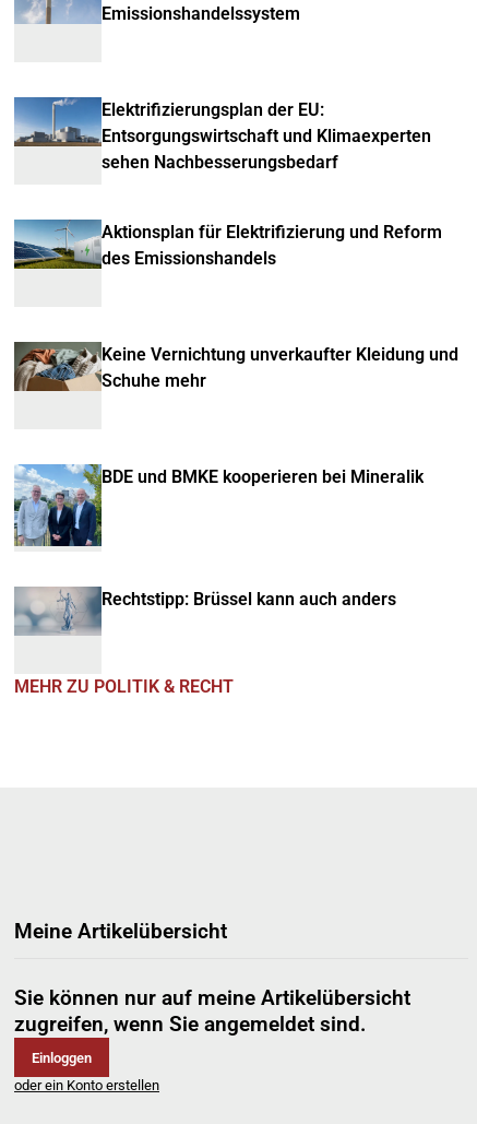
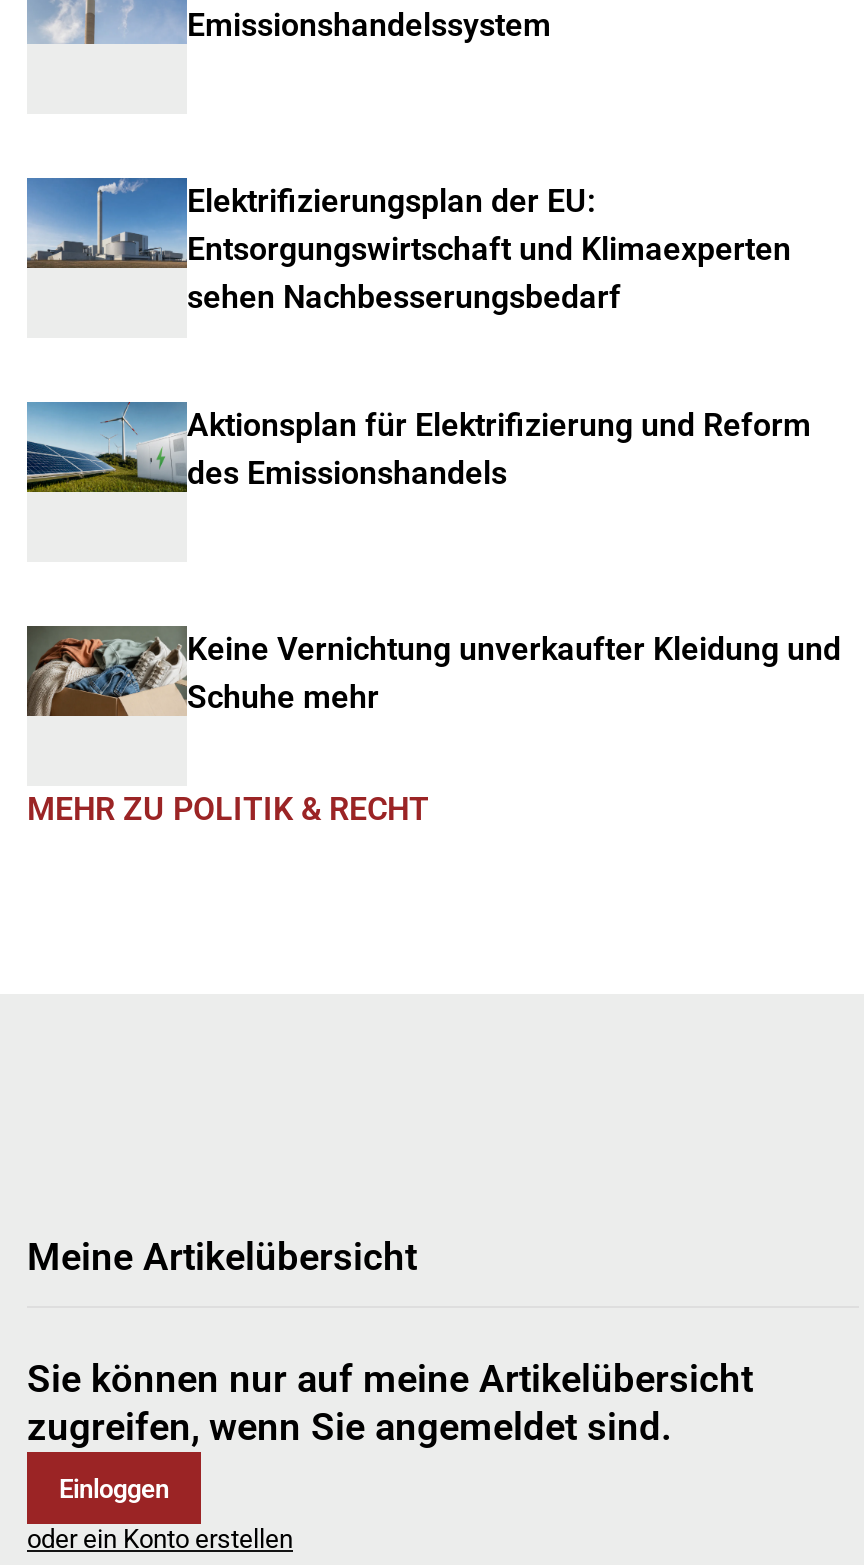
[13,464,424,547] [image] | BDE und BMKE kooperieren bei Mineralik -> none
[14,587,396,636] [image] | Rechtstipp: Brüssel kann auch anders -> none

